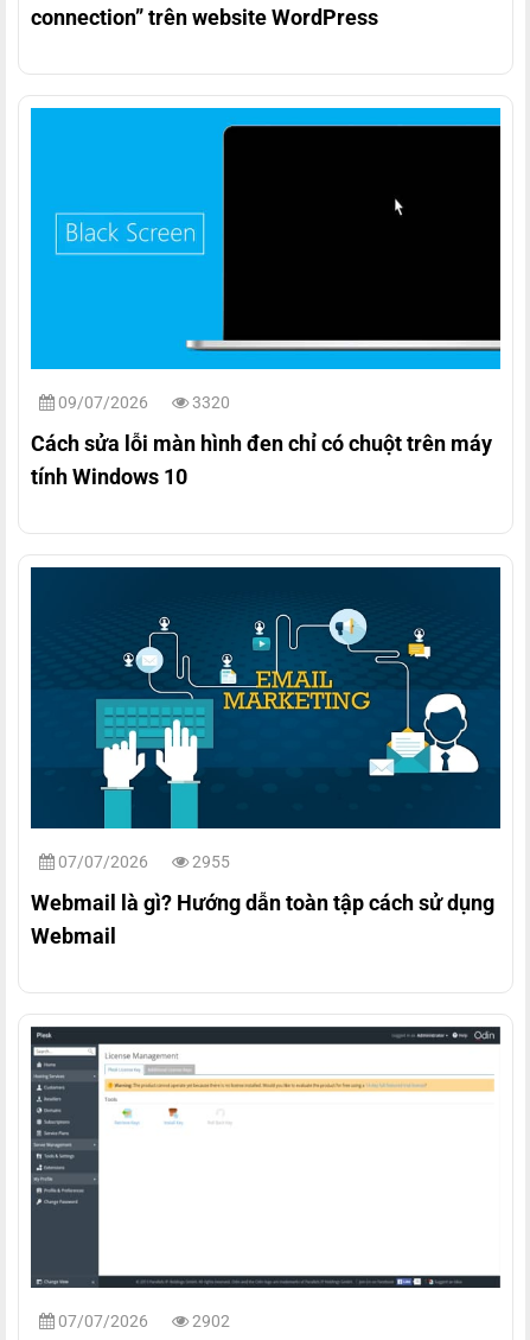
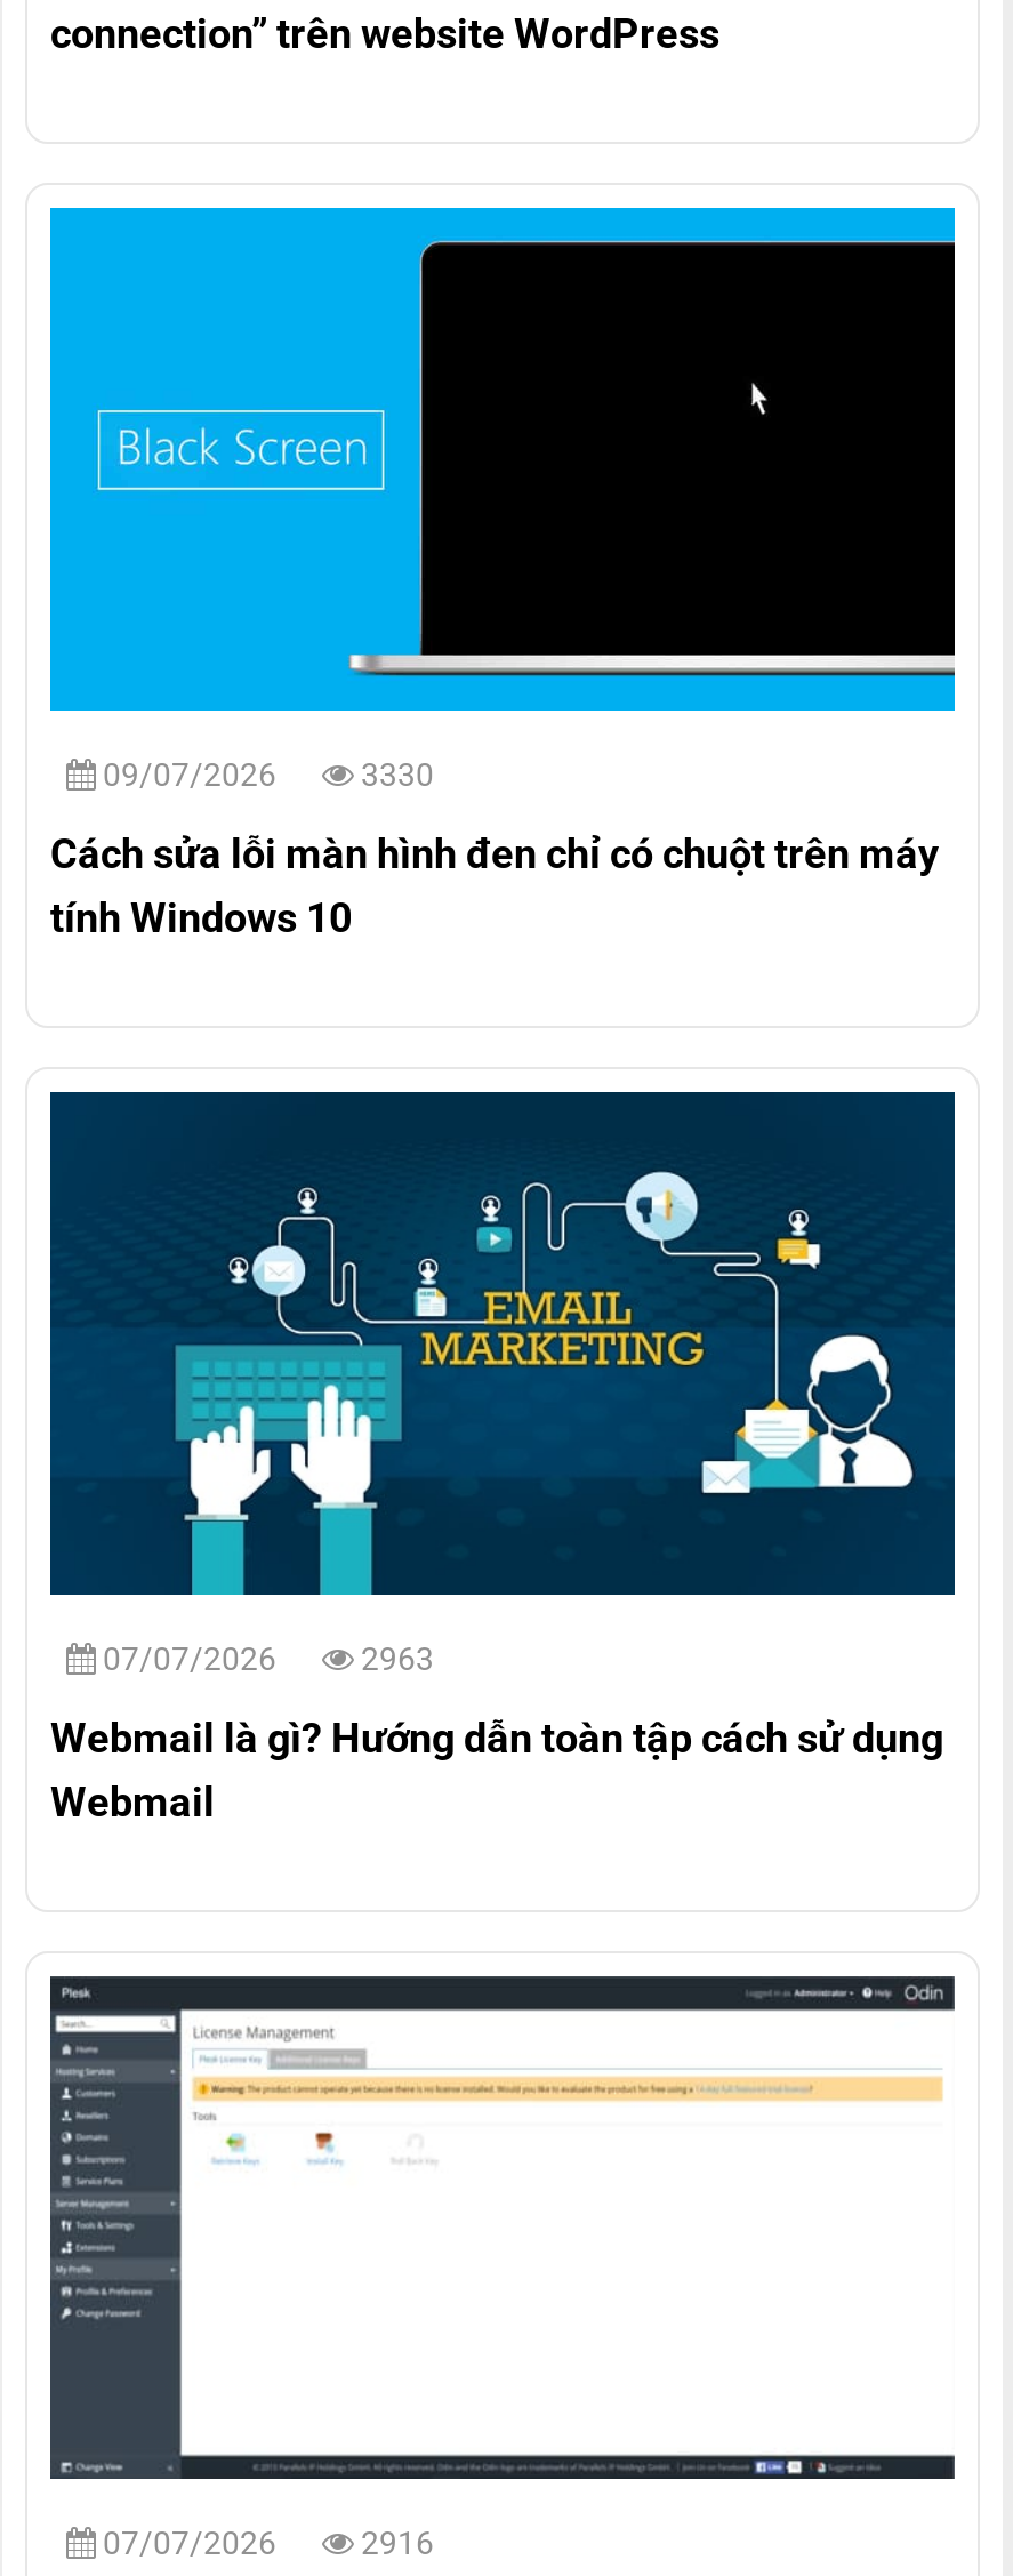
[189,393,230,412] 3320 -> [354,756,434,792] 3330
[189,852,230,871] 2955 -> [354,1640,434,1677] 2963
[189,1311,230,1330] 2902 -> [354,2524,434,2561] 2916

